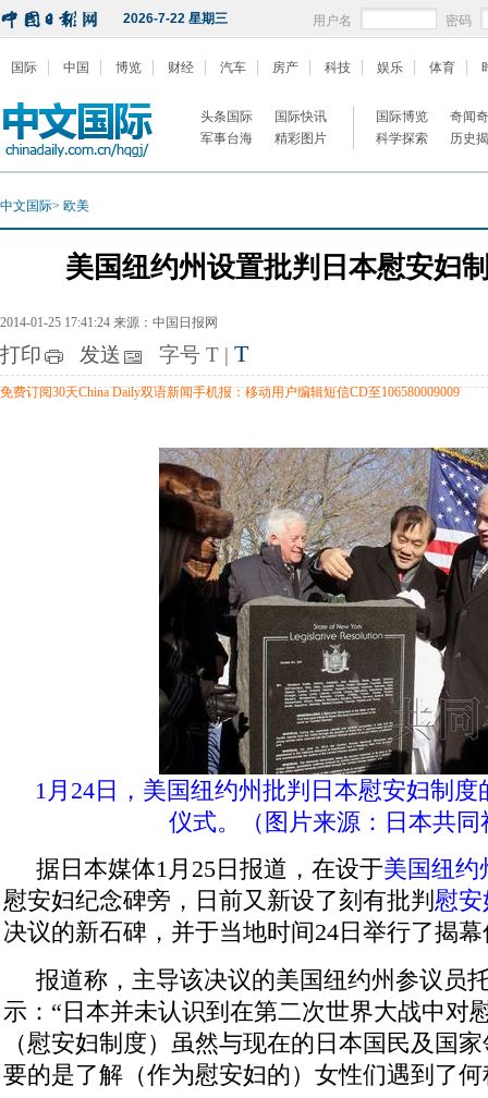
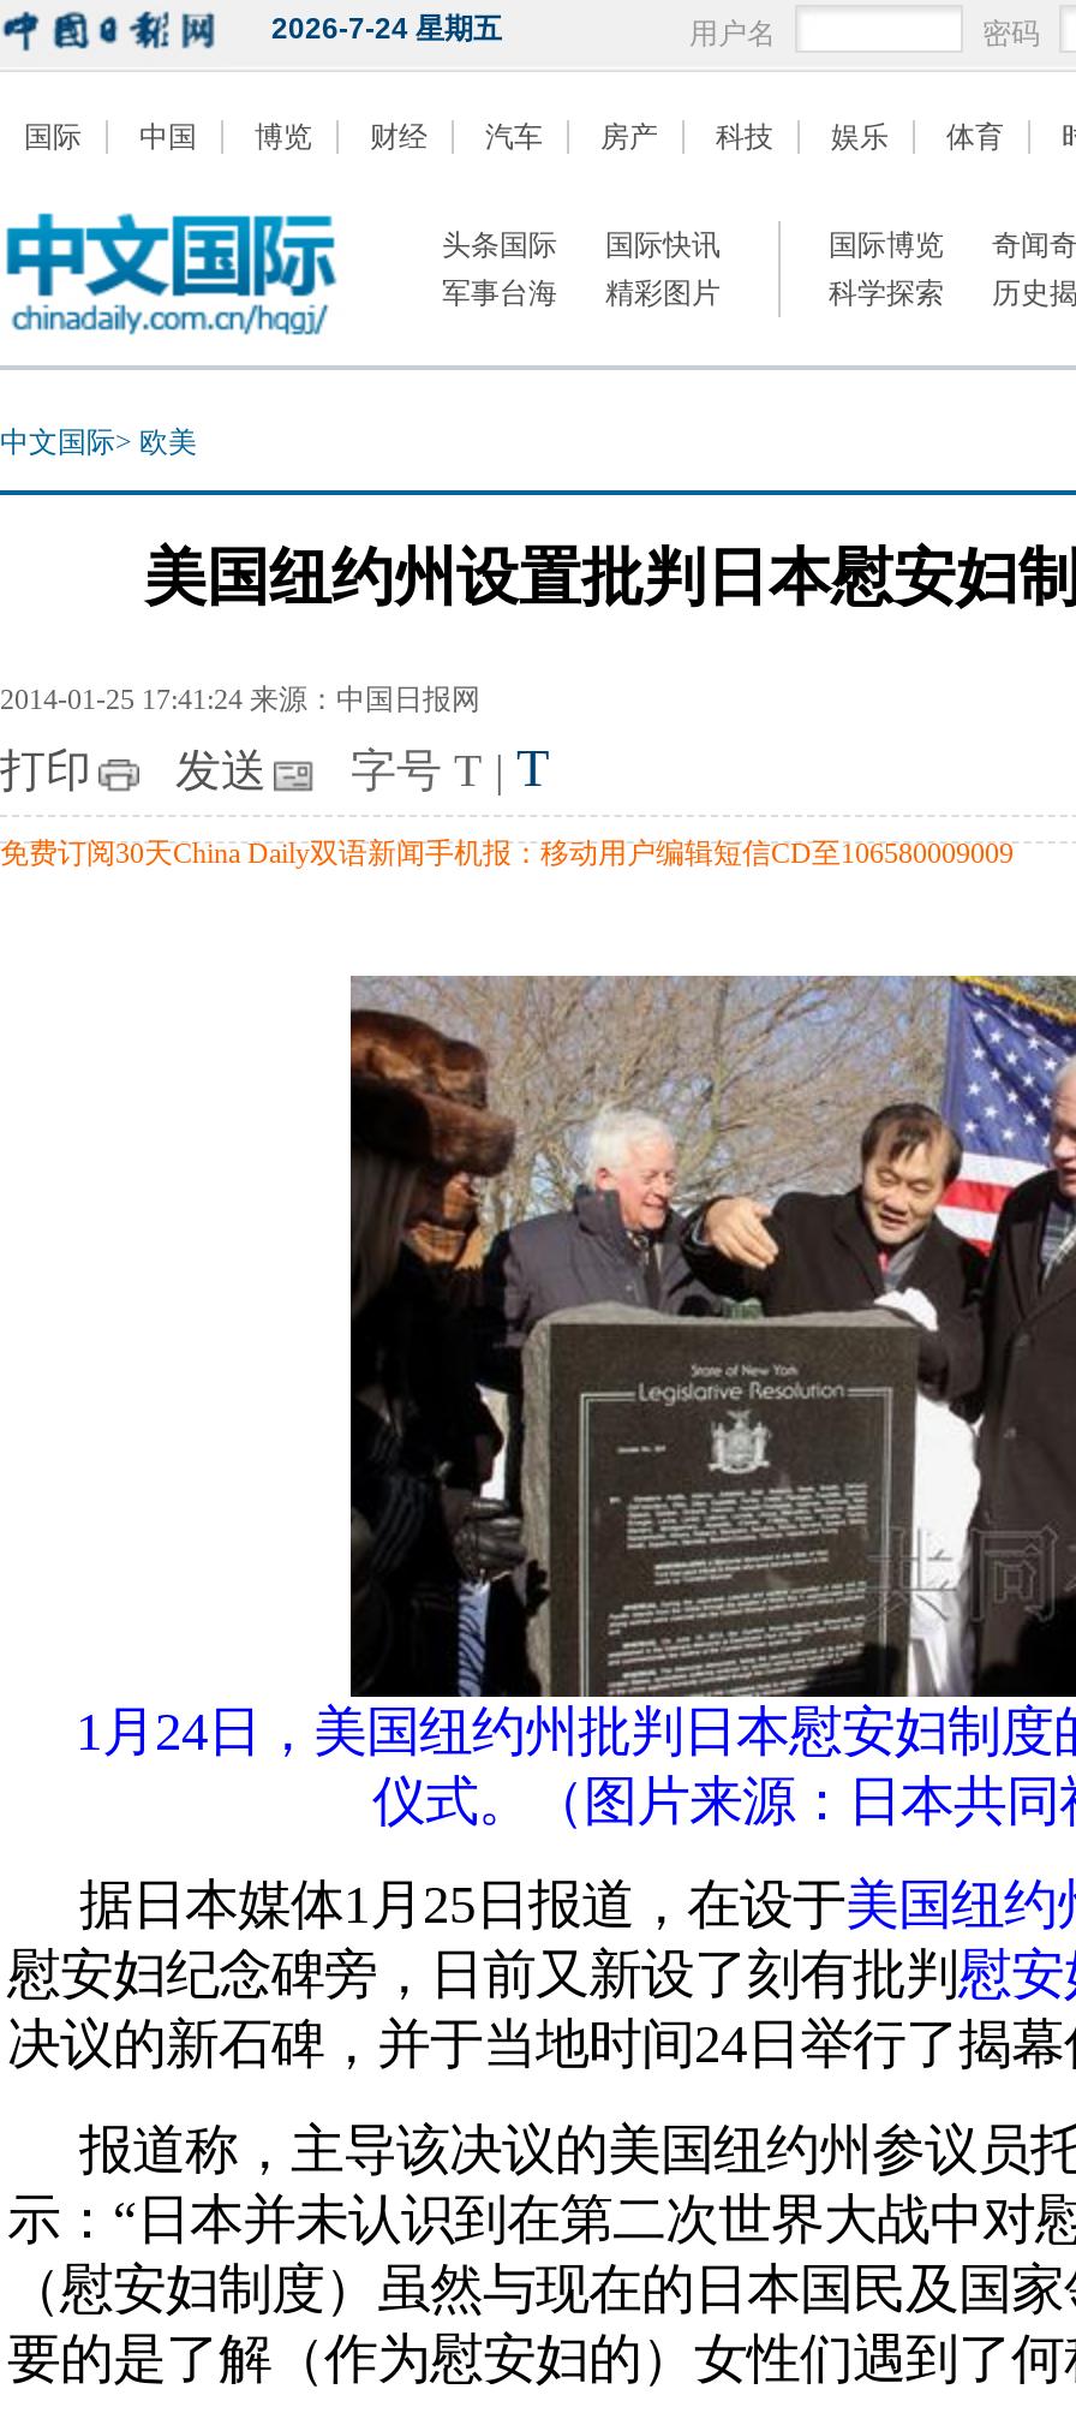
[123,11,228,26] 2026-7-22 星期三 -> [271,12,502,46] 2026-7-24 星期五

